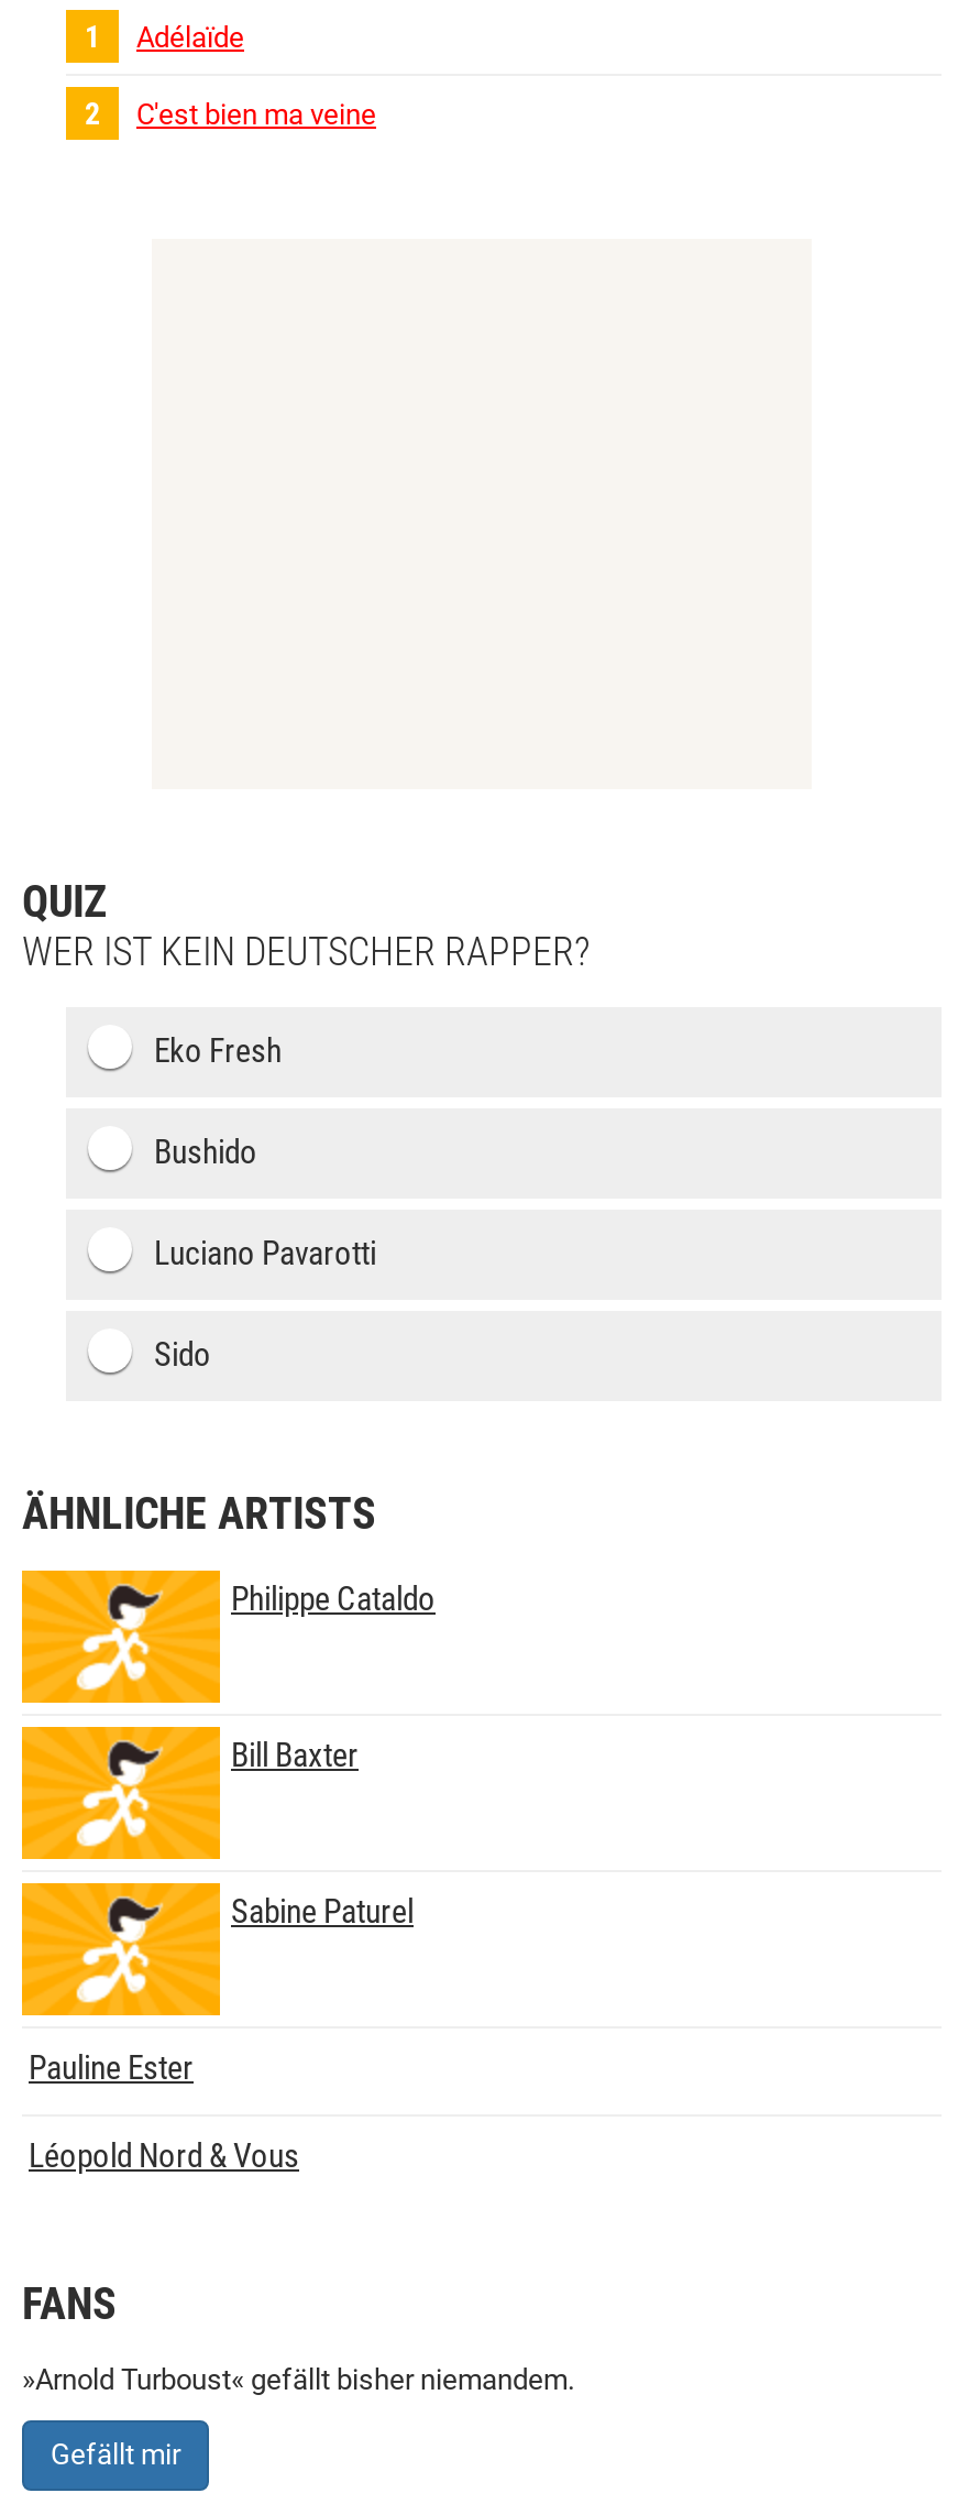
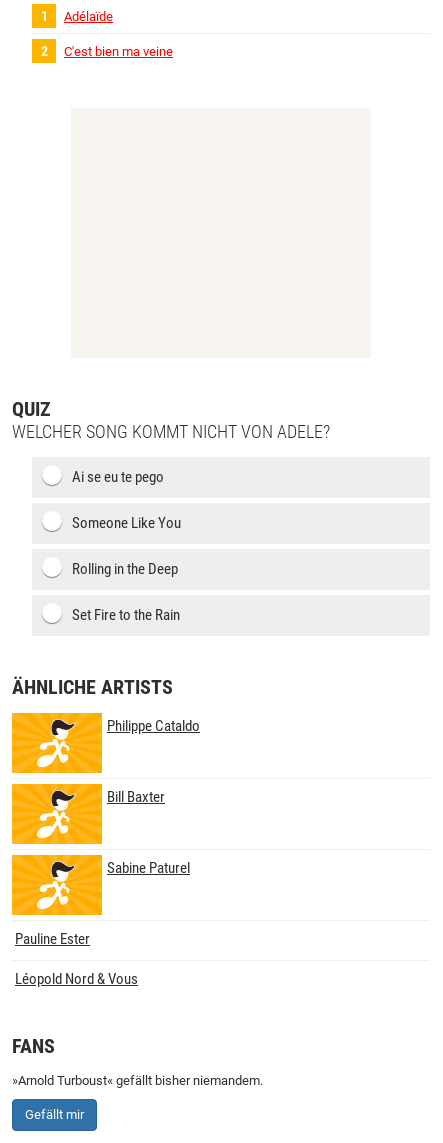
[22,928,590,974] WER IST KEIN DEUTSCHER RAPPER? -> [12,421,330,442] WELCHER SONG KOMMT NICHT VON ADELE?
[154,1031,282,1071] Eko Fresh -> [72,468,164,486] Ai se eu te pego
[154,1133,257,1172] Bushido -> [72,514,181,532] Someone Like You
[154,1234,376,1273] Luciano Pavarotti -> [72,560,178,578] Rolling in the Deep
[154,1335,211,1375] Sido -> [72,606,180,624] Set Fire to the Rain

